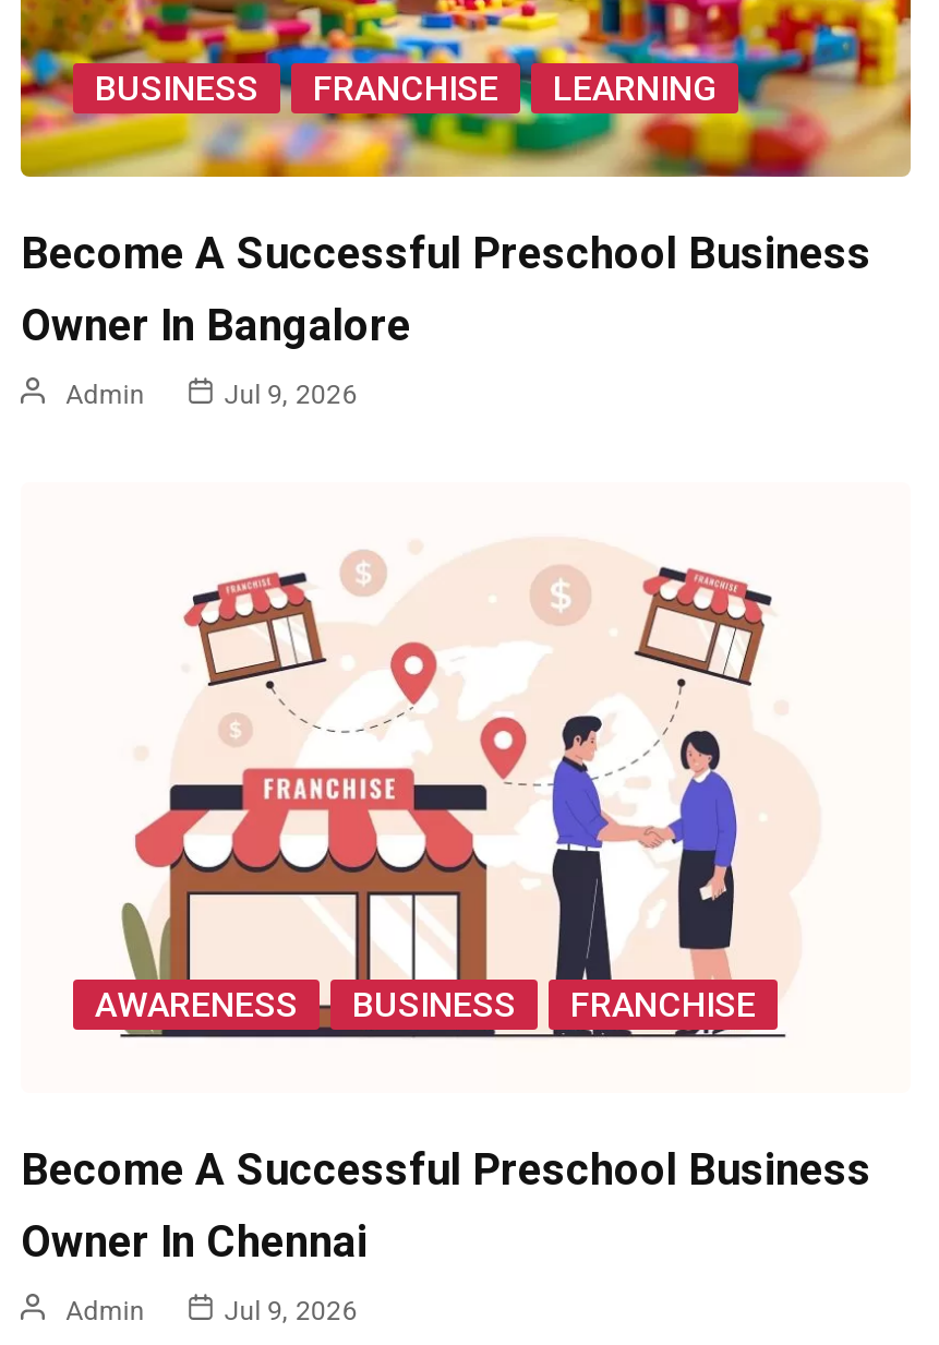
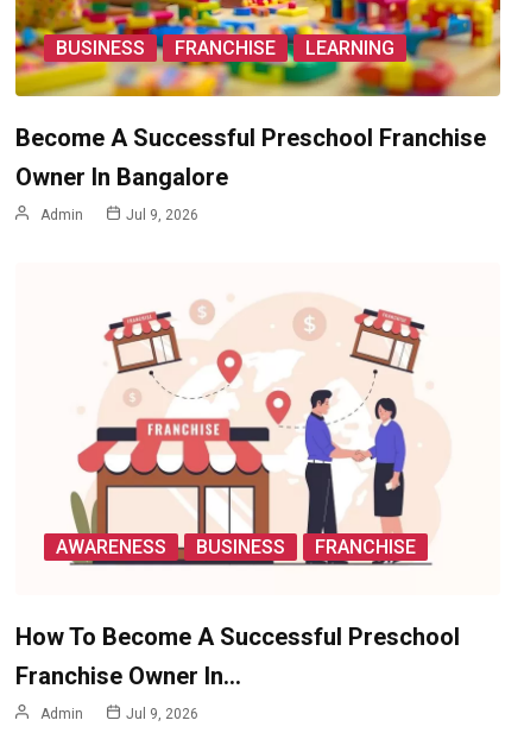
[21,227,871,279] Become A Successful Preschool Business -> [15,124,486,152] Become A Successful Preschool Franchise
[21,1143,871,1268] Become A Successful Preschool Business | Owner In Chennai -> [15,623,460,690] How To Become A Successful Preschool | Franchise Owner In…

